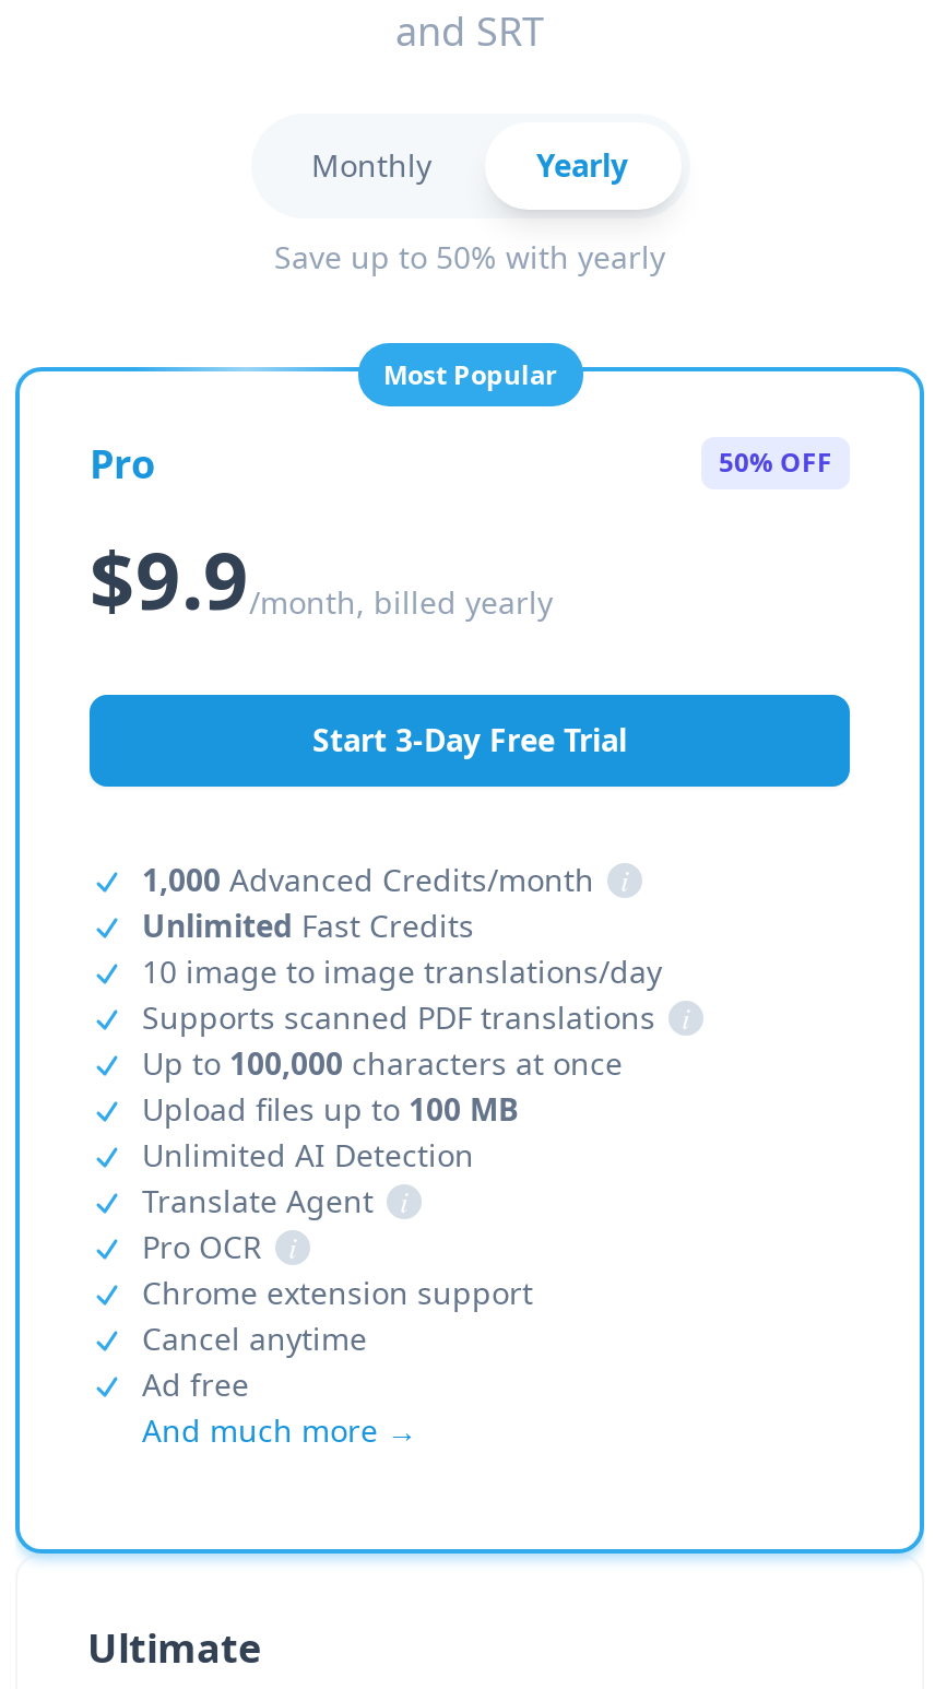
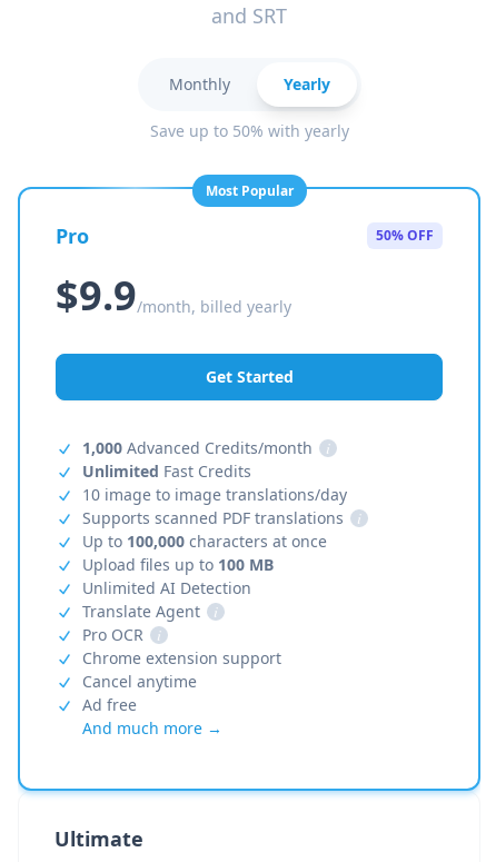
[312,719,627,760] Start 3-Day Free Trial -> [205,366,293,387] Get Started

